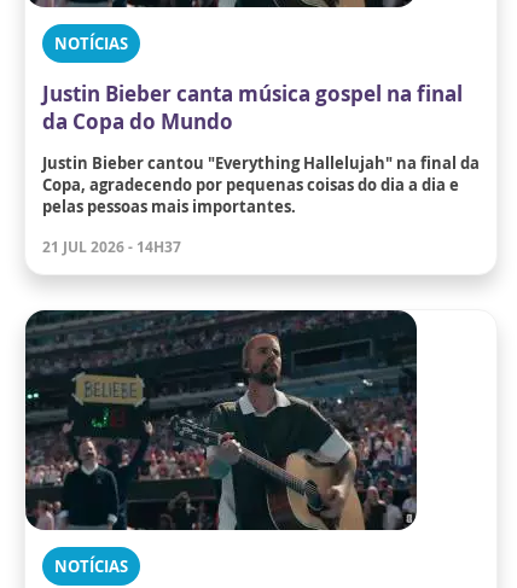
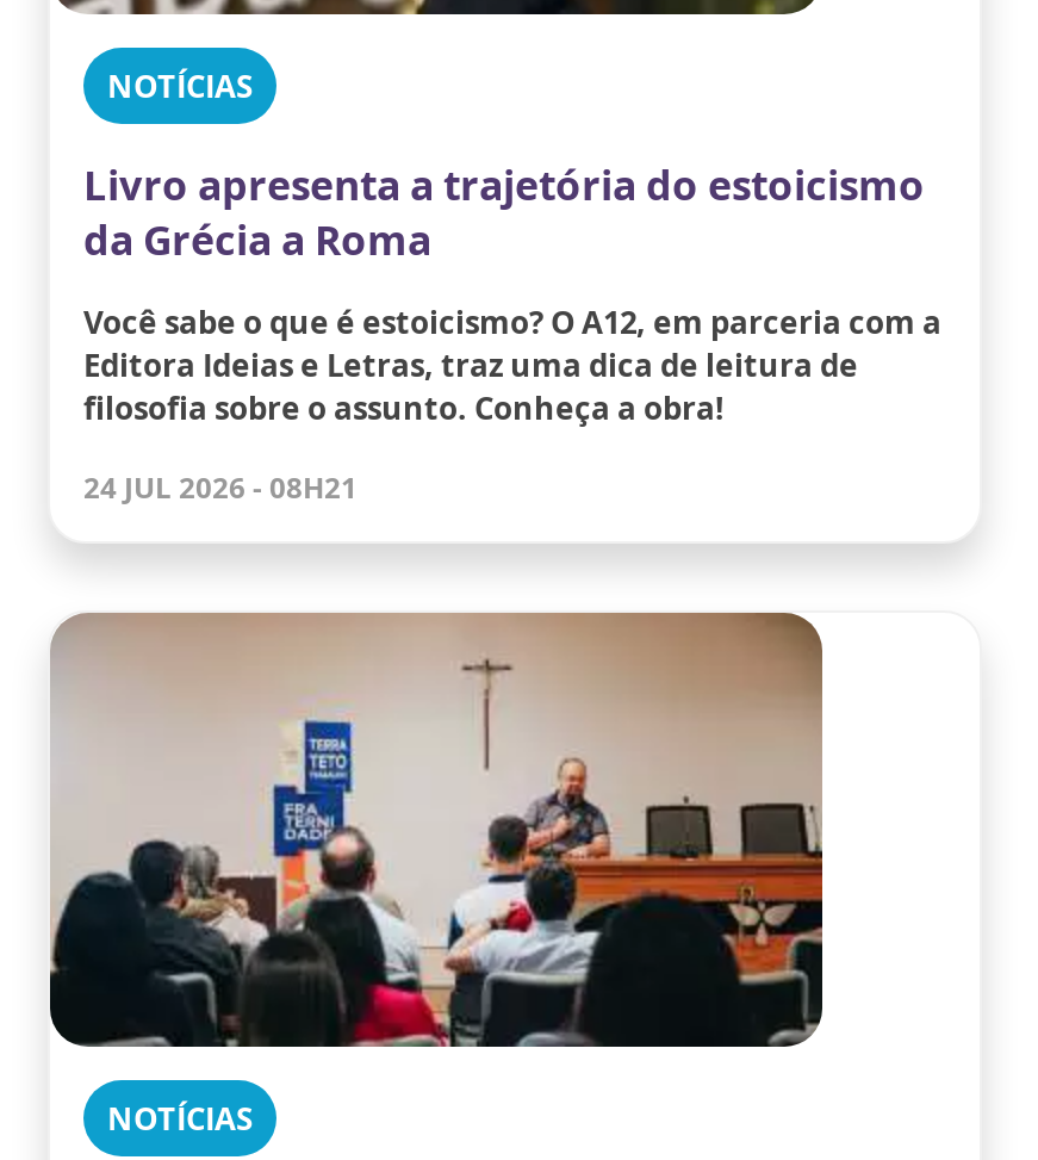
[42,79,463,135] Justin Bieber canta música gospel na final | da Copa do Mundo -> [83,157,925,267] Livro apresenta a trajetória do estoicismo | da Grécia a Roma
[42,152,480,217] Justin Bieber cantou "Everything Hallelujah" na final da | Copa, agradecendo por pequenas coisas do dia a dia e | pelas pessoas mais importantes. -> [83,300,941,429] Você sabe o que é estoicismo? O A12, em parceria com a | Editora Ideias e Letras, traz uma dica de leitura de | filosofia sobre o assunto. Conheça a obra!
[42,236,181,257] 21 JUL 2026 - 14H37 -> [83,467,358,507] 24 JUL 2026 - 08H21
[24,309,418,531] [image] -> [50,610,825,1049] [image]

